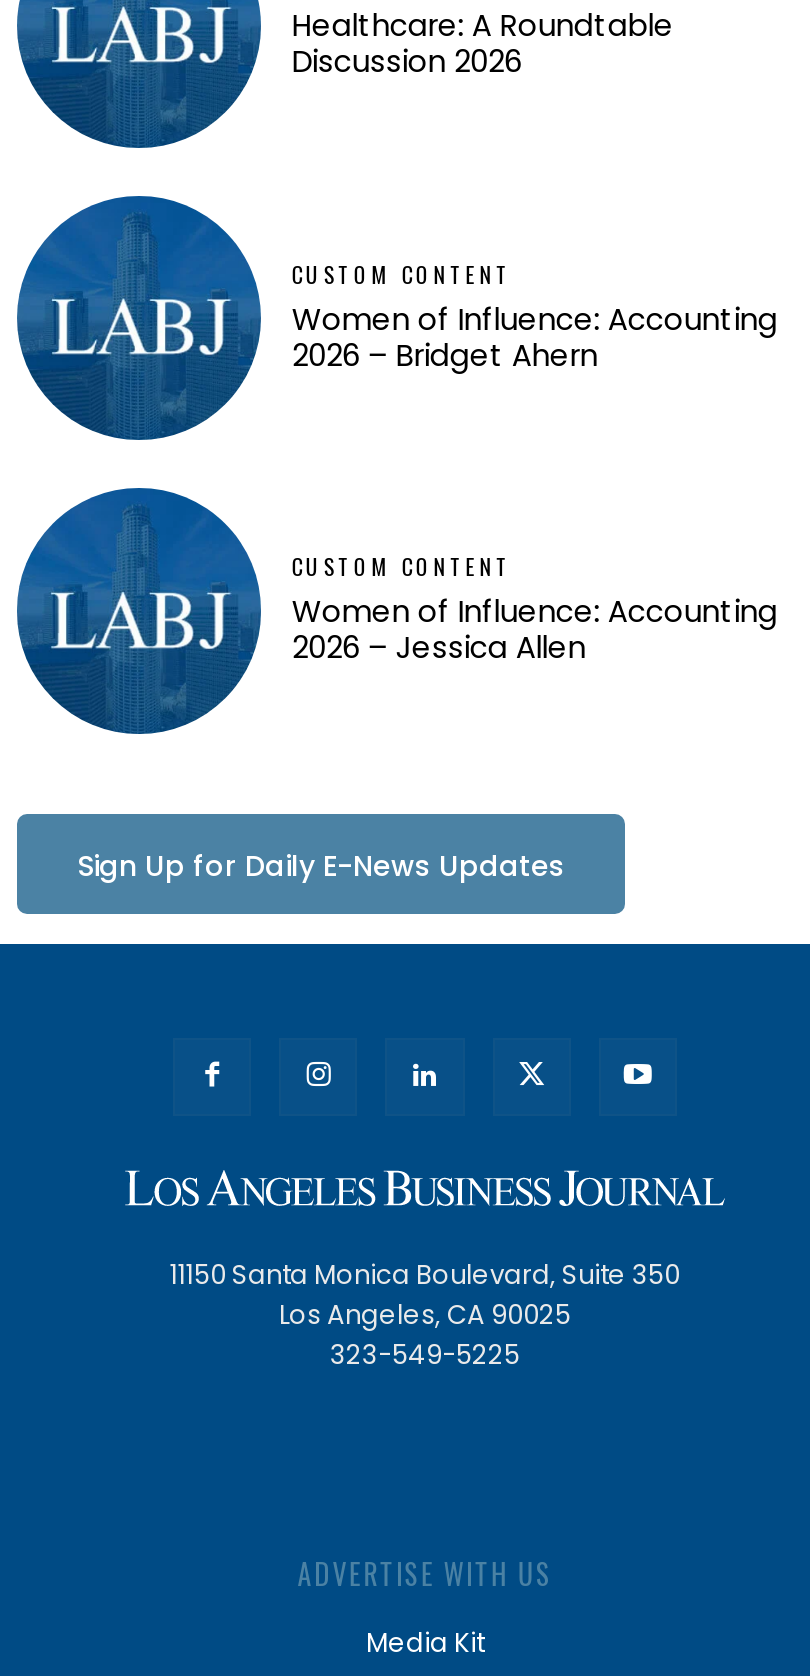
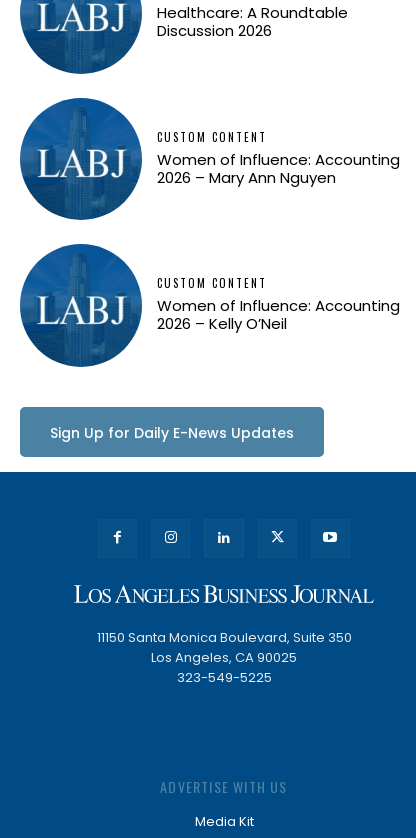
[292,333,598,375] 2026 – Bridget Ahern -> [157,167,336,188] 2026 – Mary Ann Nguyen
[292,626,586,668] 2026 – Jessica Allen -> [157,313,287,334] 2026 – Kelly O’Neil

